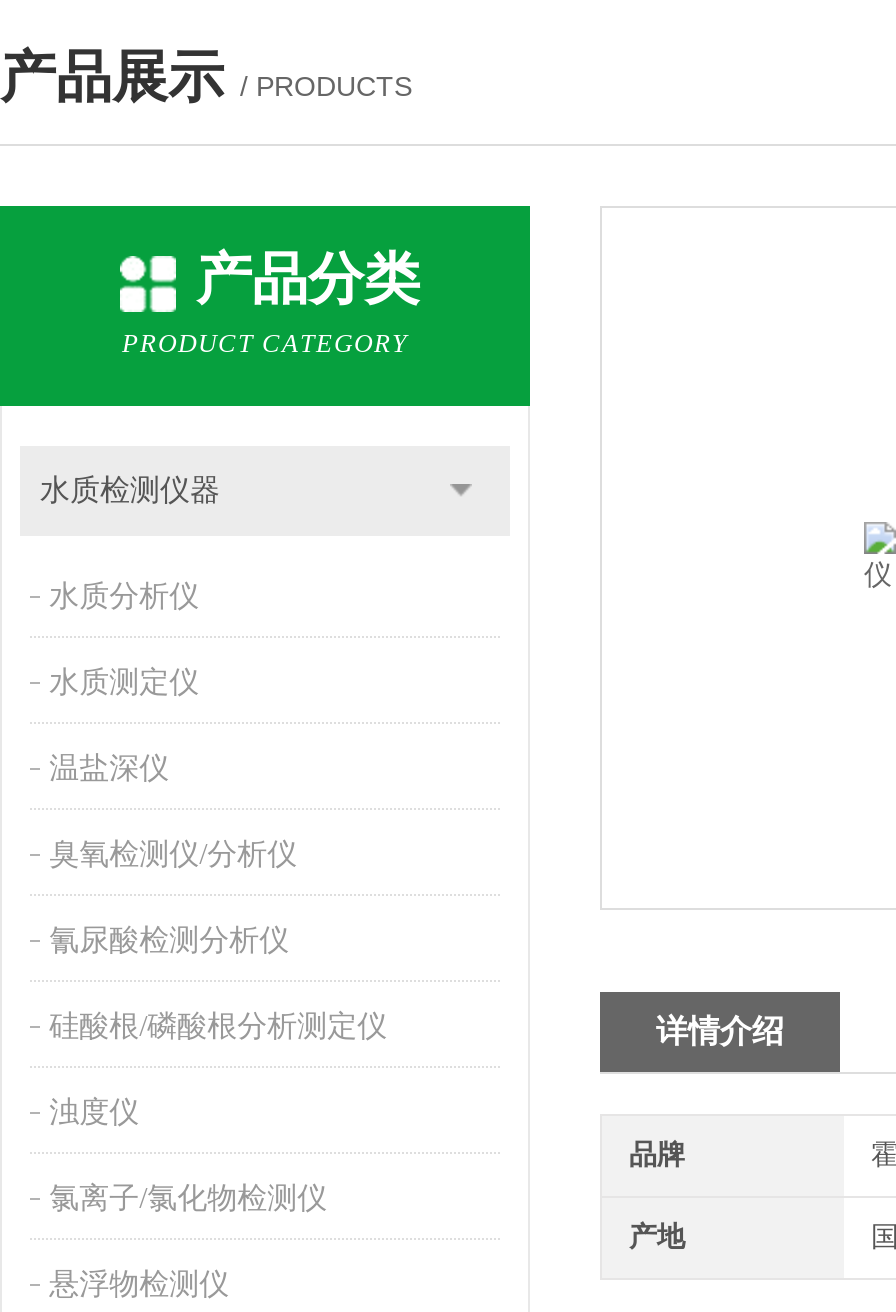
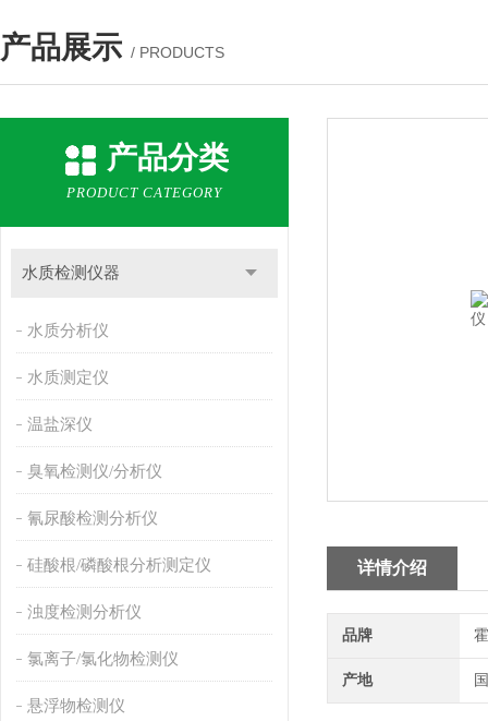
[49,1096,139,1128] 浊度仪 -> [27,603,141,621] 浊度检测分析仪

